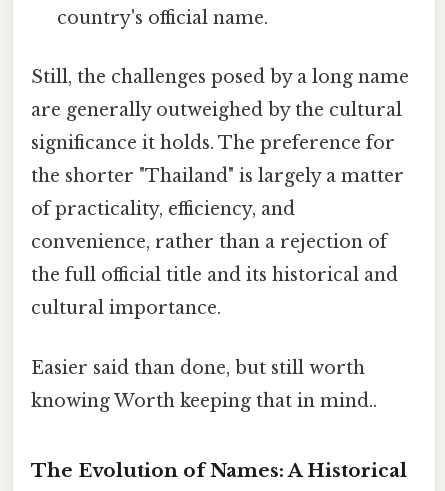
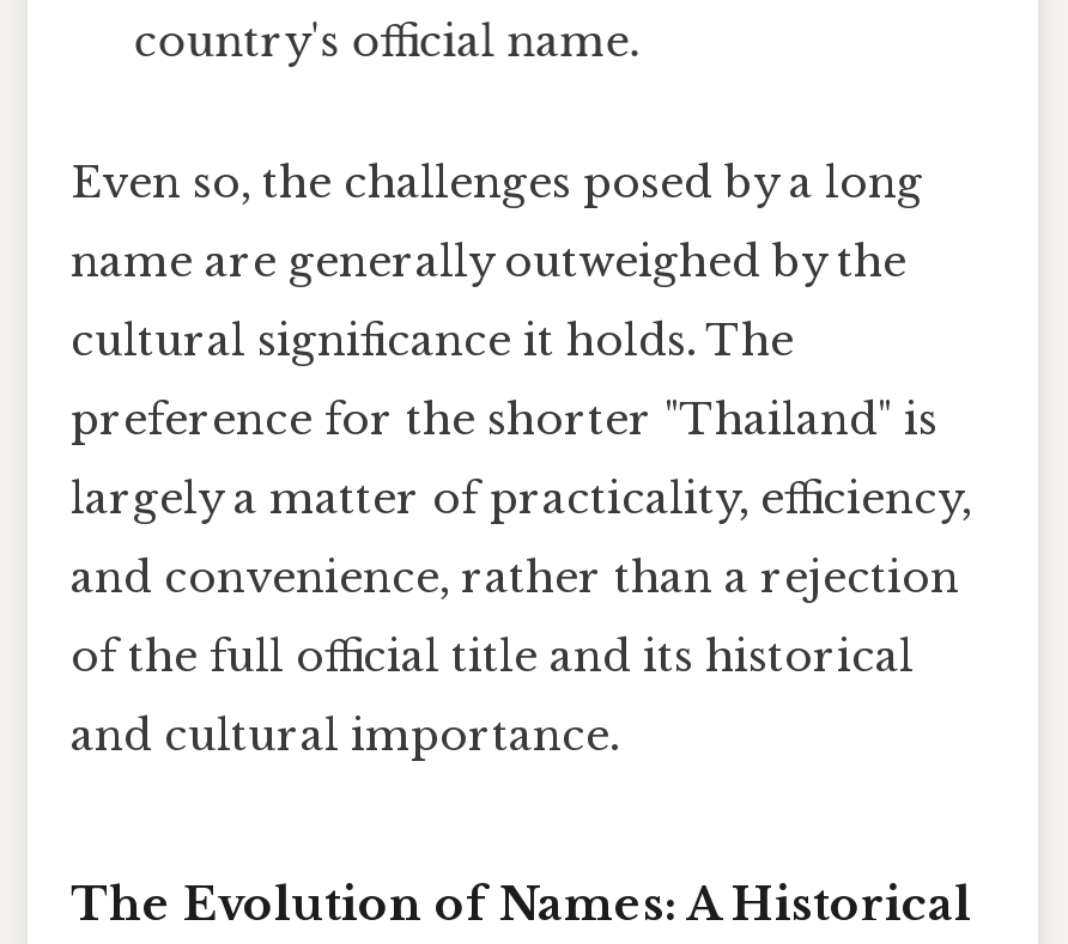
[31,66,409,412] Still, the challenges posed by a long name | are generally outweighed by the cultural | significance it holds. The preference for | the shorter "Thailand" is largely a matter | of practicality, efficiency, and | convenience, rather than a rejection of | the full official title and its historical and | cultural importance. | Easier said than done, but still worth | knowing Worth keeping that in mind.. -> [71,156,971,762] Even so, the challenges posed by a long | name are generally outweighed by the | cultural significance it holds. The | preference for the shorter "Thailand" is | largely a matter of practicality, efficiency, | and convenience, rather than a rejection | of the full official title and its historical | and cultural importance.

